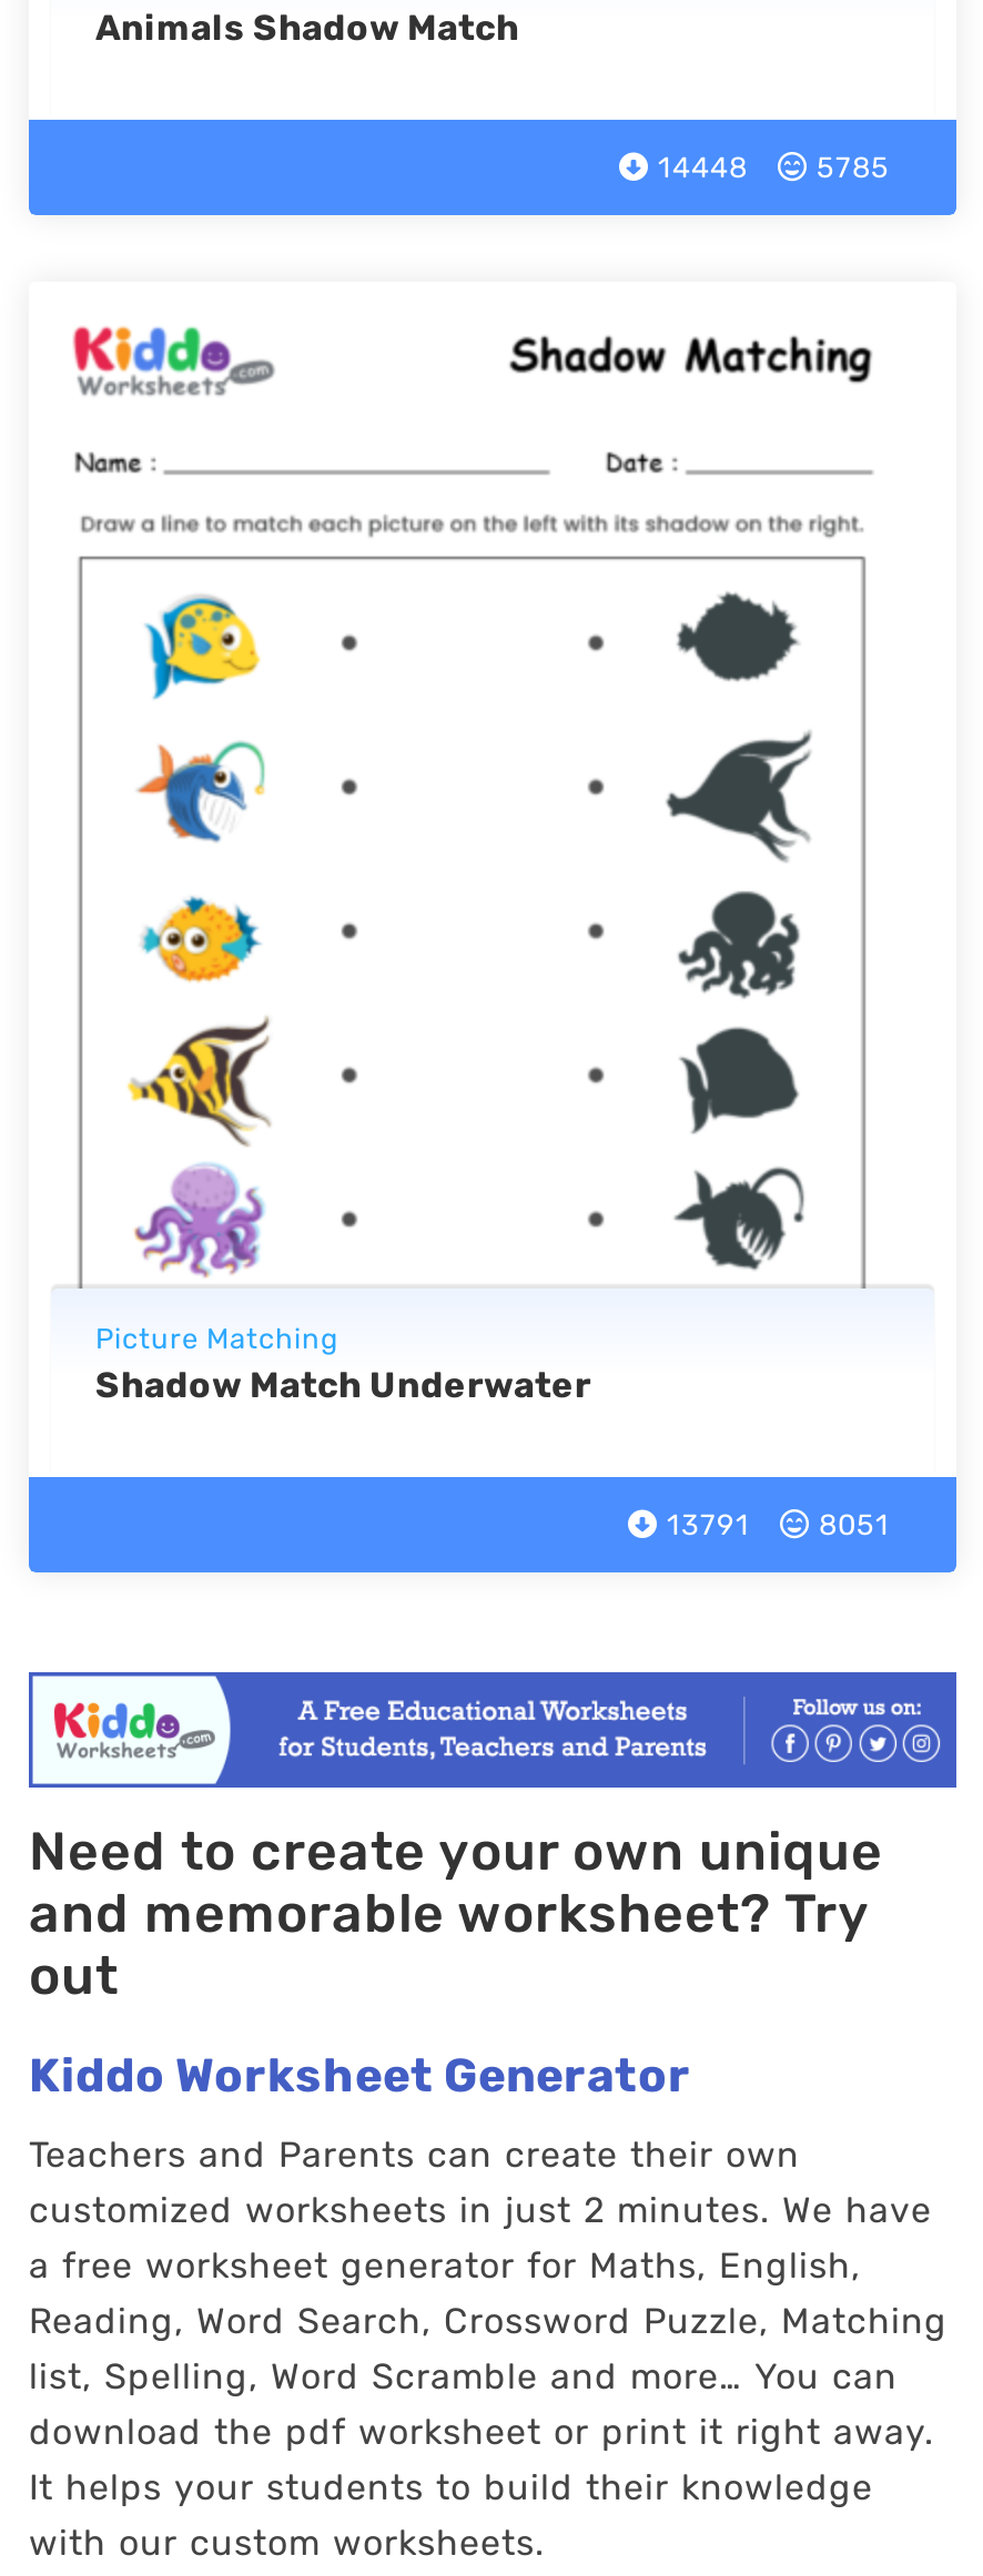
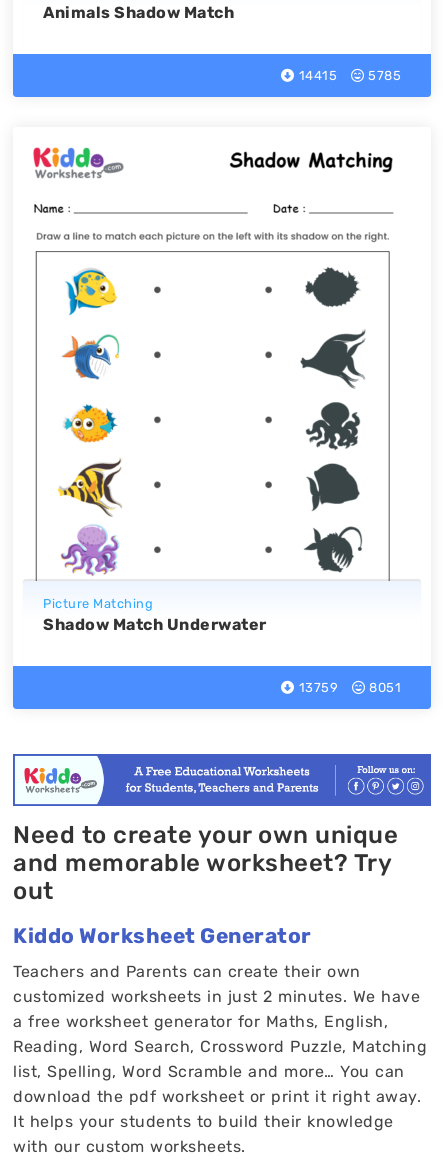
[658,151,748,185] 14448 -> [298,68,337,83] 14415
[667,1509,750,1542] 13791 -> [298,680,338,695] 13759

